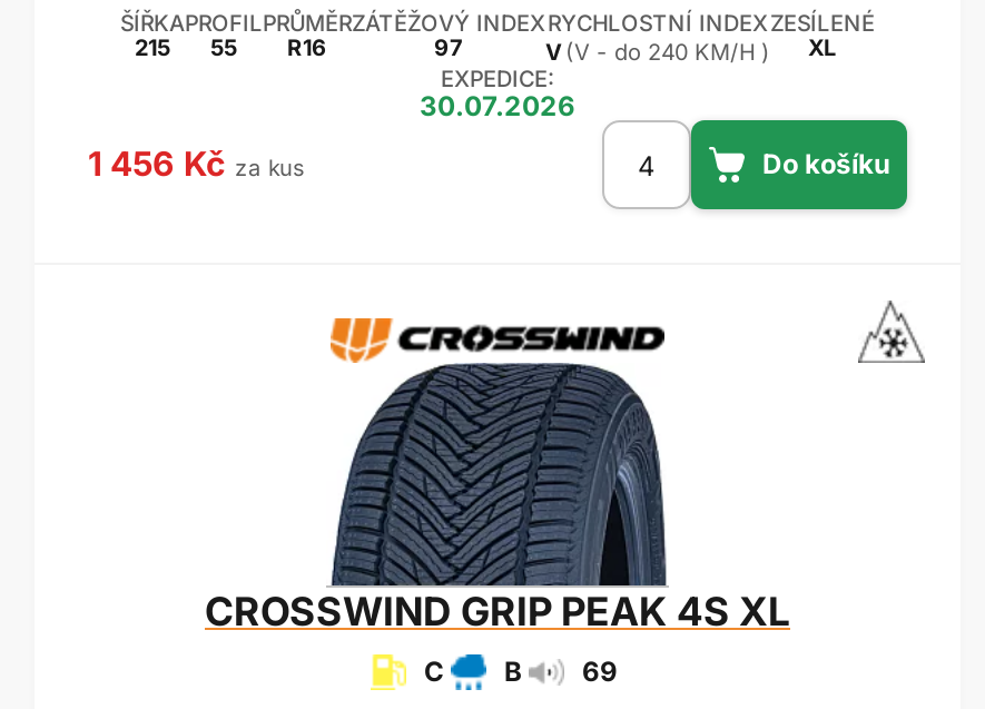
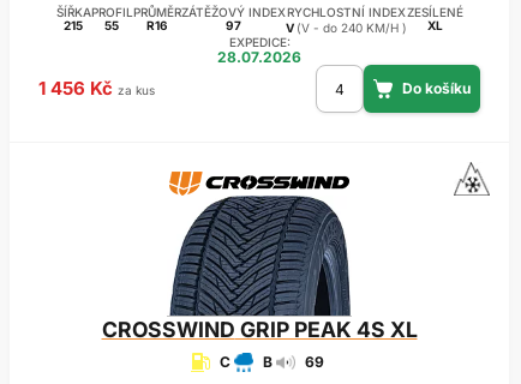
[420,89,575,122] 30.07.2026 -> [217,48,301,66] 28.07.2026

